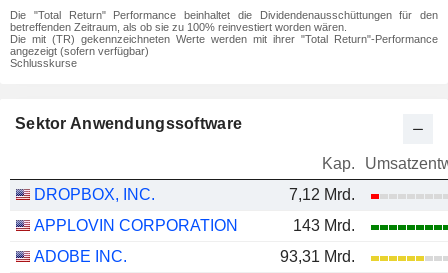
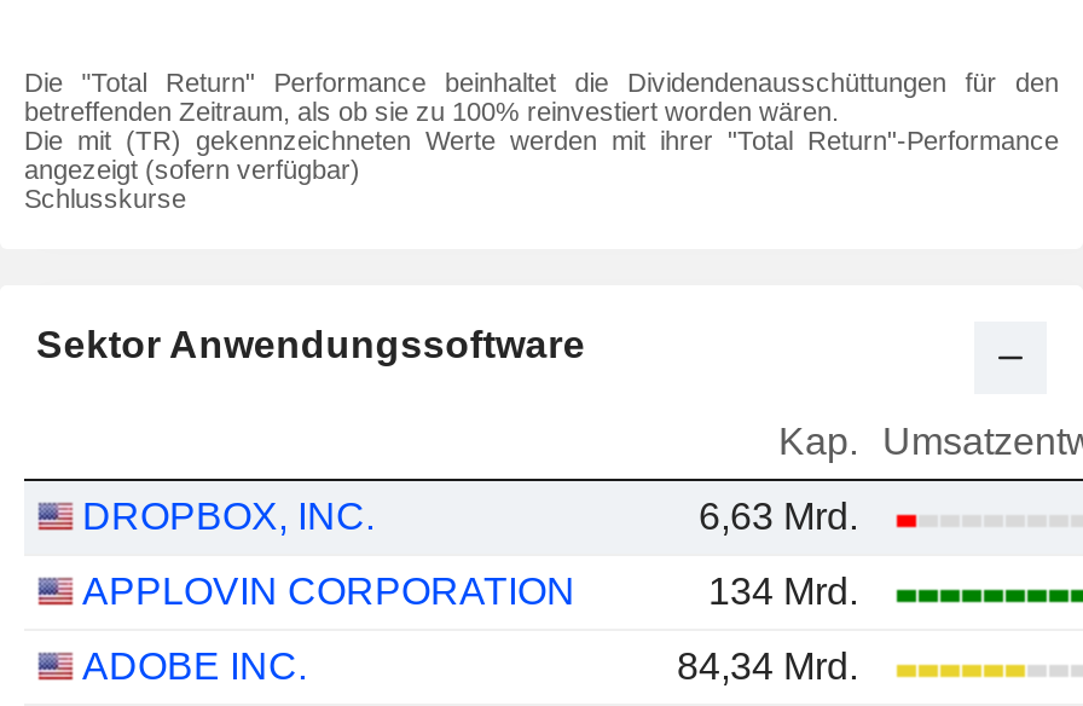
[289,186,355,203] 7,12 Mrd. -> [699,496,858,537] 6,63 Mrd.
[293,217,355,234] 143 Mrd. -> [708,571,858,612] 134 Mrd.
[280,248,355,265] 93,31 Mrd. -> [677,646,858,687] 84,34 Mrd.

